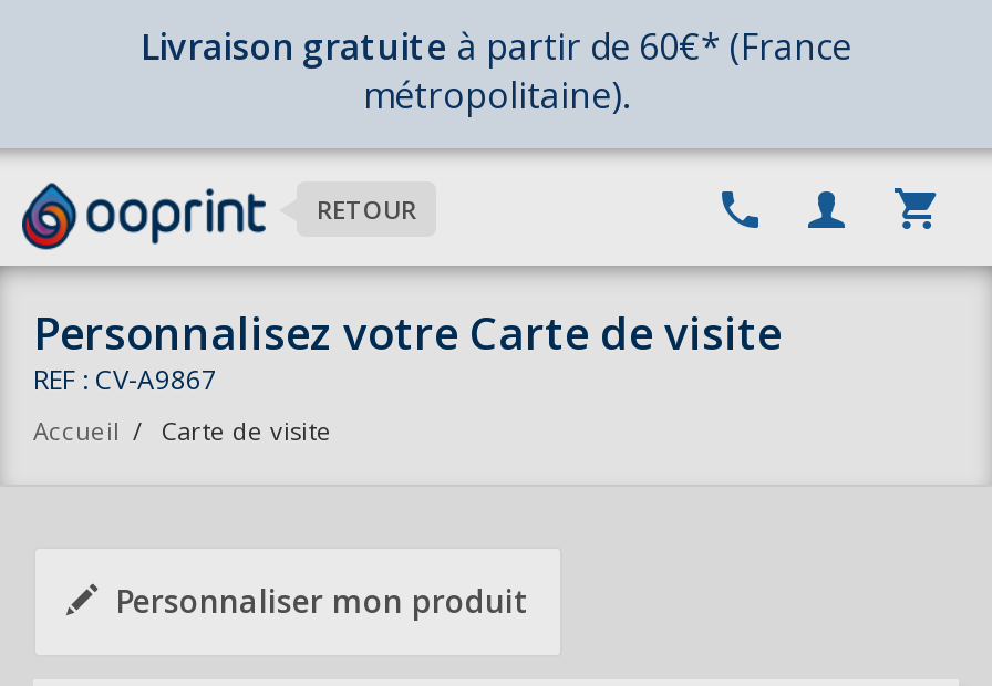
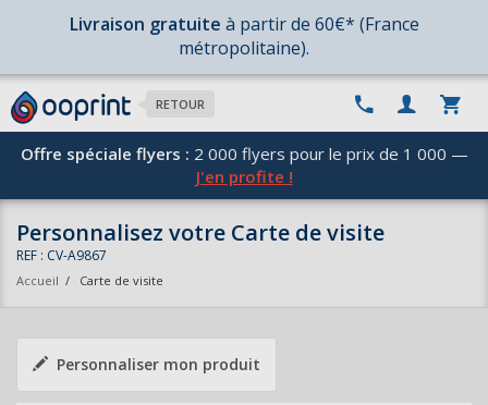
none -> [20,143,468,187] Offre spéciale flyers : 2 000 flyers pour le prix de 1 000 — | J'en profite !

